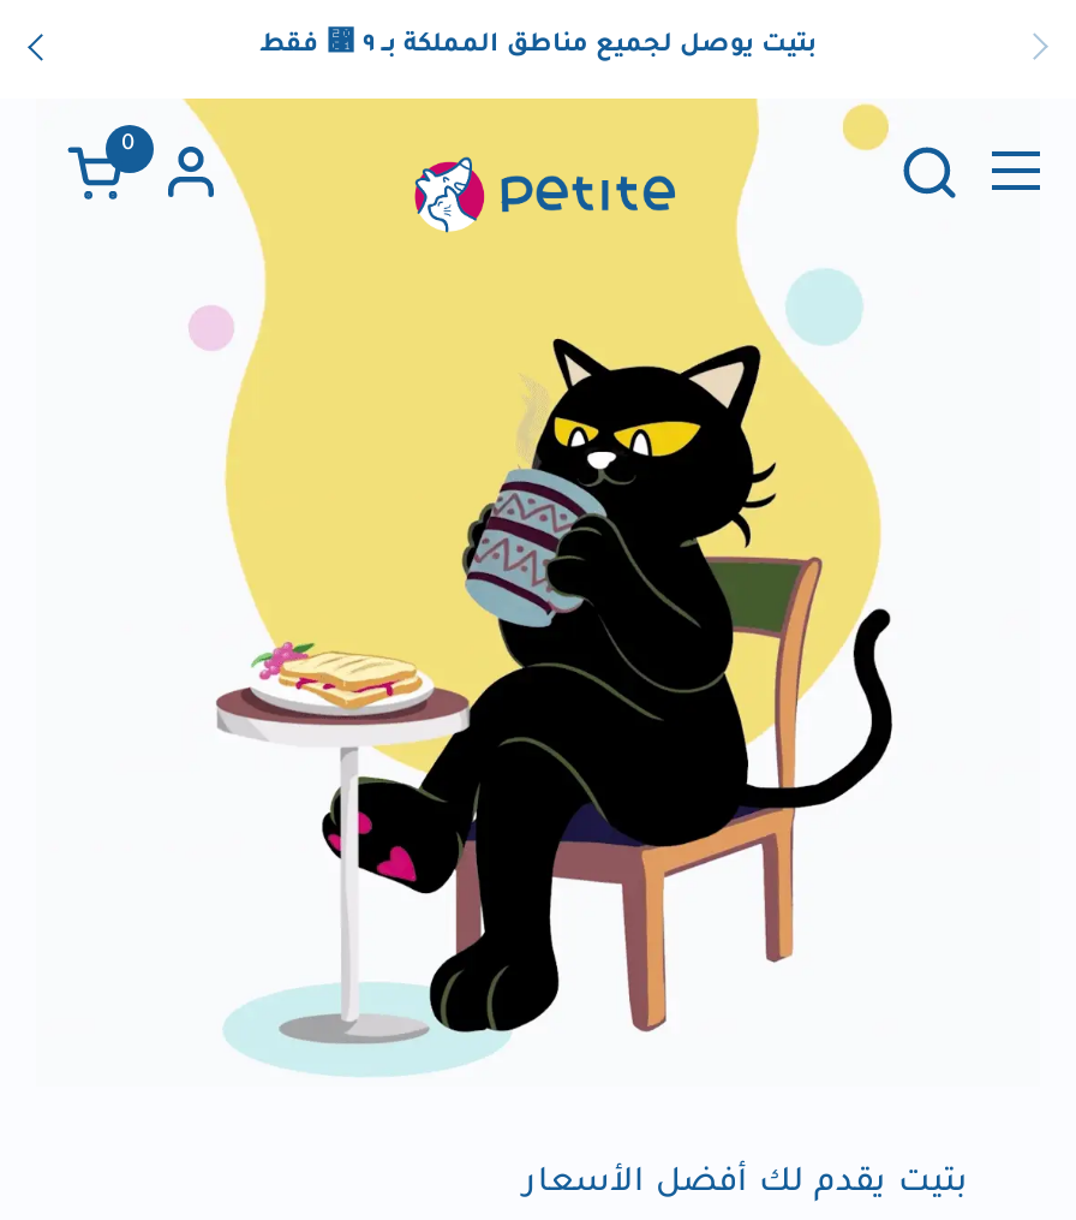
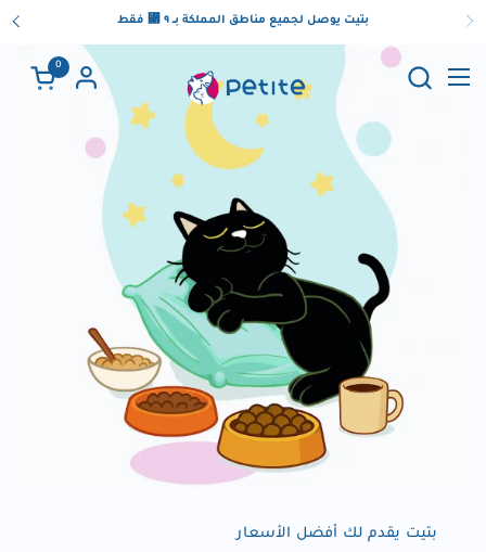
[185,96,896,1077] [image] -> [85,44,405,485] [image]

